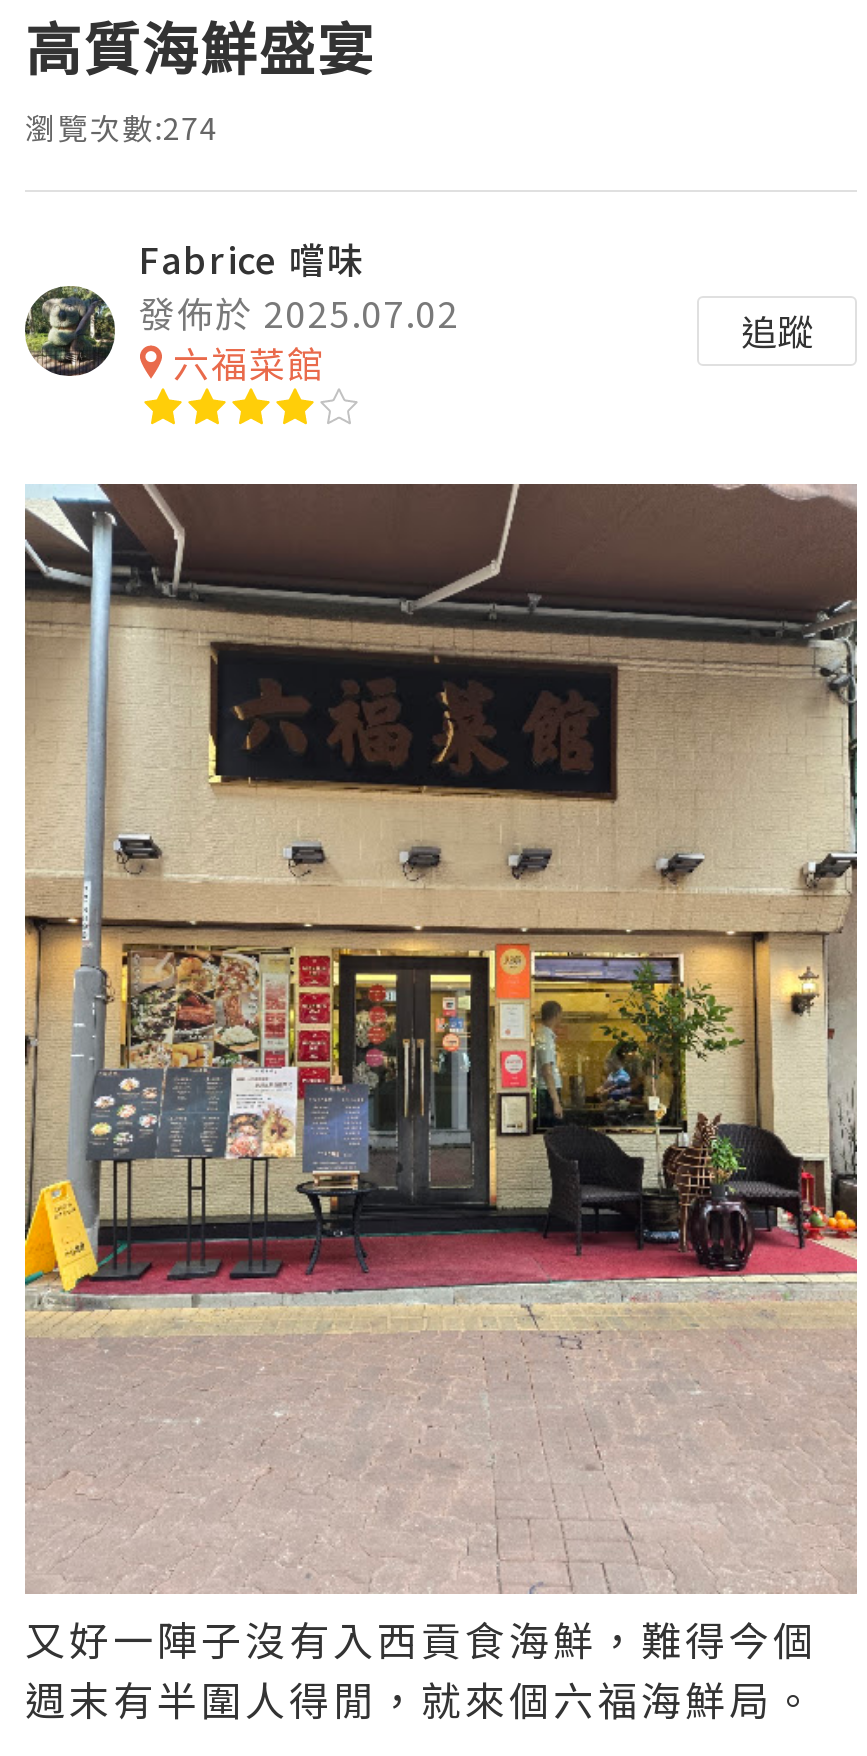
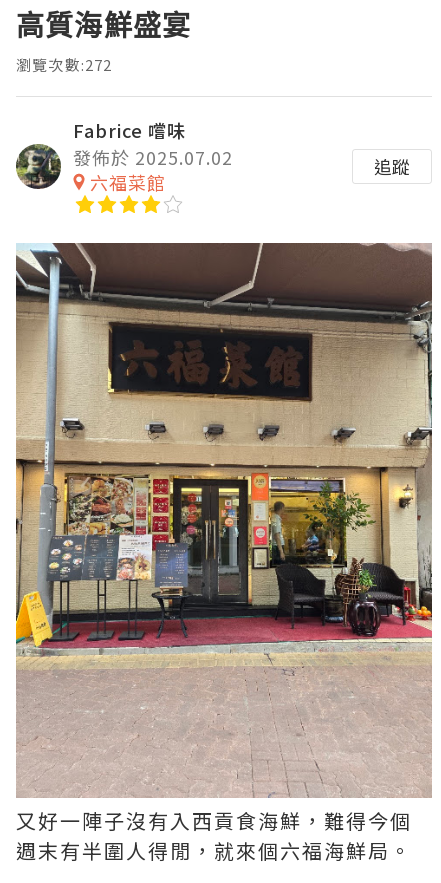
[25,106,218,148] 瀏覽次數:274 -> [16,54,113,75] 瀏覽次數:272

